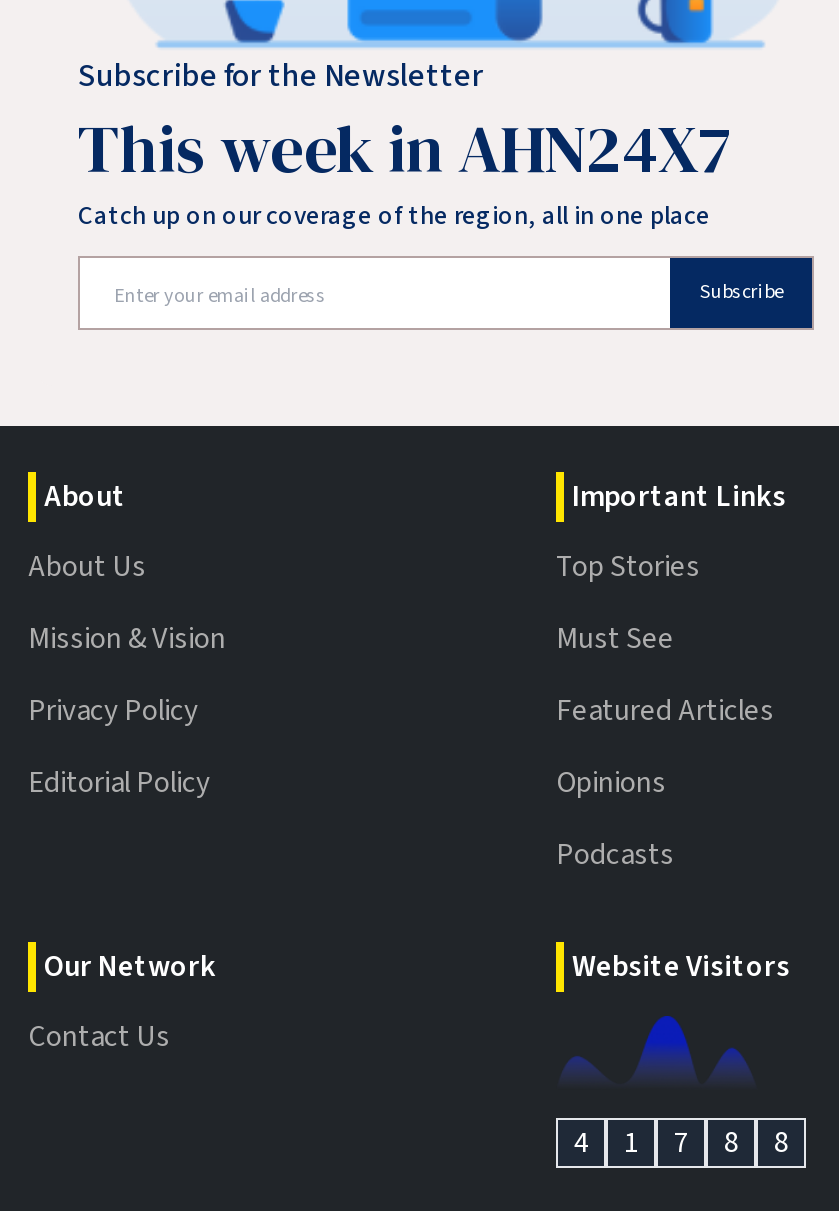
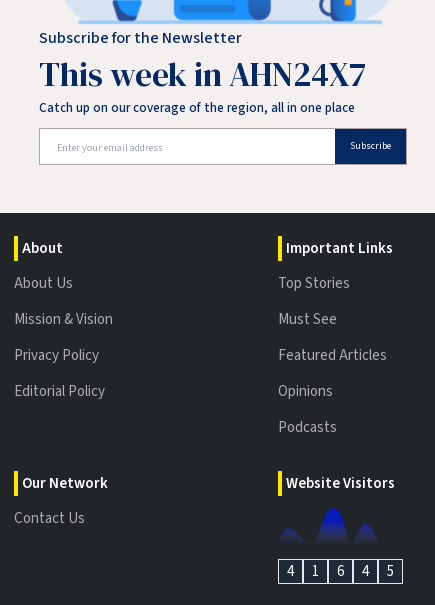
[674,1122,688,1164] 7 -> [337,561,344,582] 6
[724,1122,738,1164] 8 -> [362,561,369,582] 4
[774,1122,788,1164] 8 -> [387,561,394,582] 5

